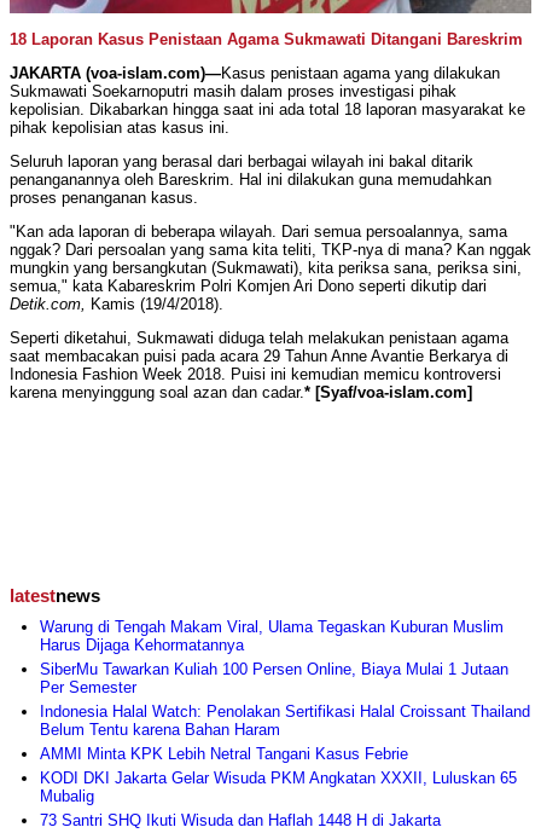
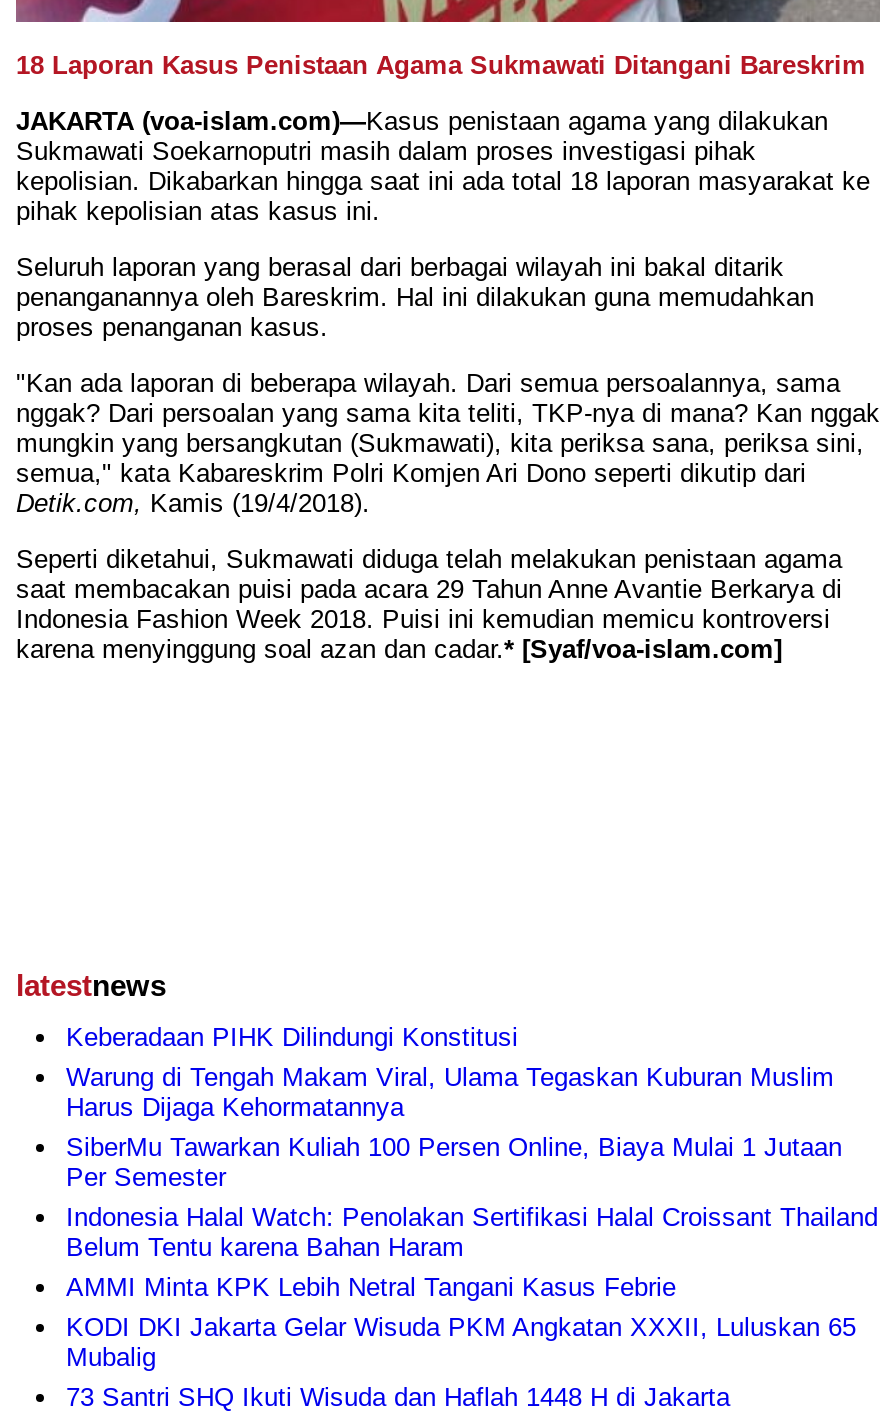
none -> [66,1022,518,1052] Keberadaan PIHK Dilindungi Konstitusi

